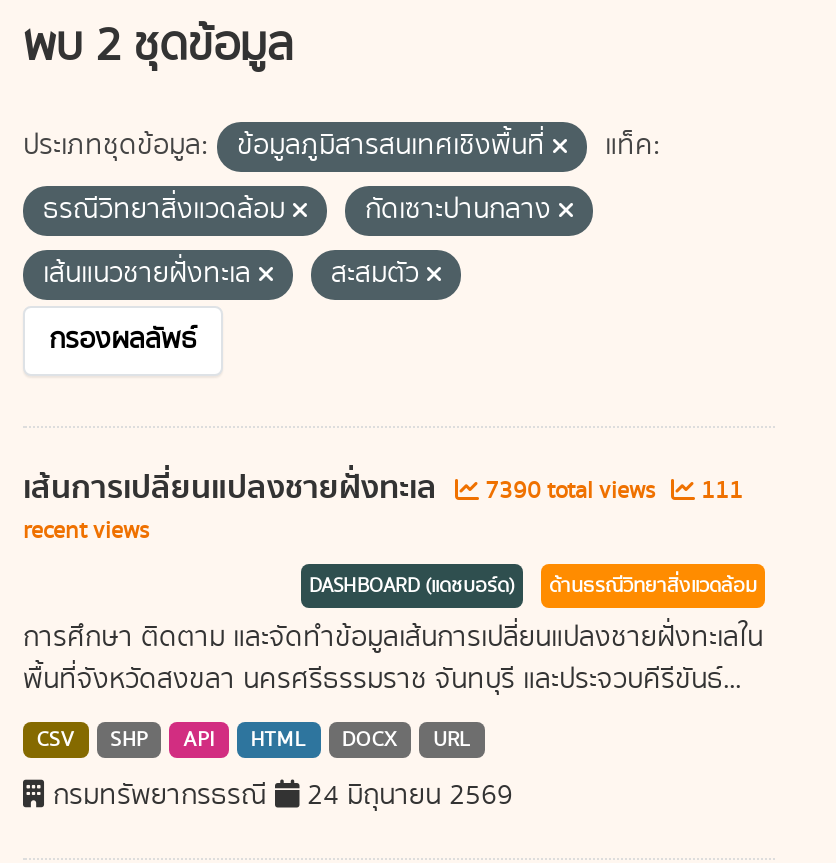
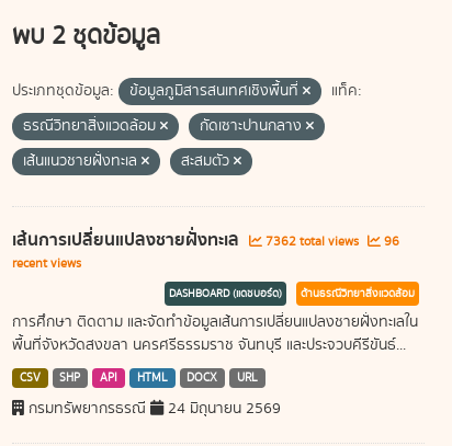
[49,320,197,360] กรองผลลัพธ์ -> none
[479,474,661,508] 7390 total views -> [262,232,362,251] 7362 total views
[695,474,743,508] 111 -> [381,232,399,251] 96

